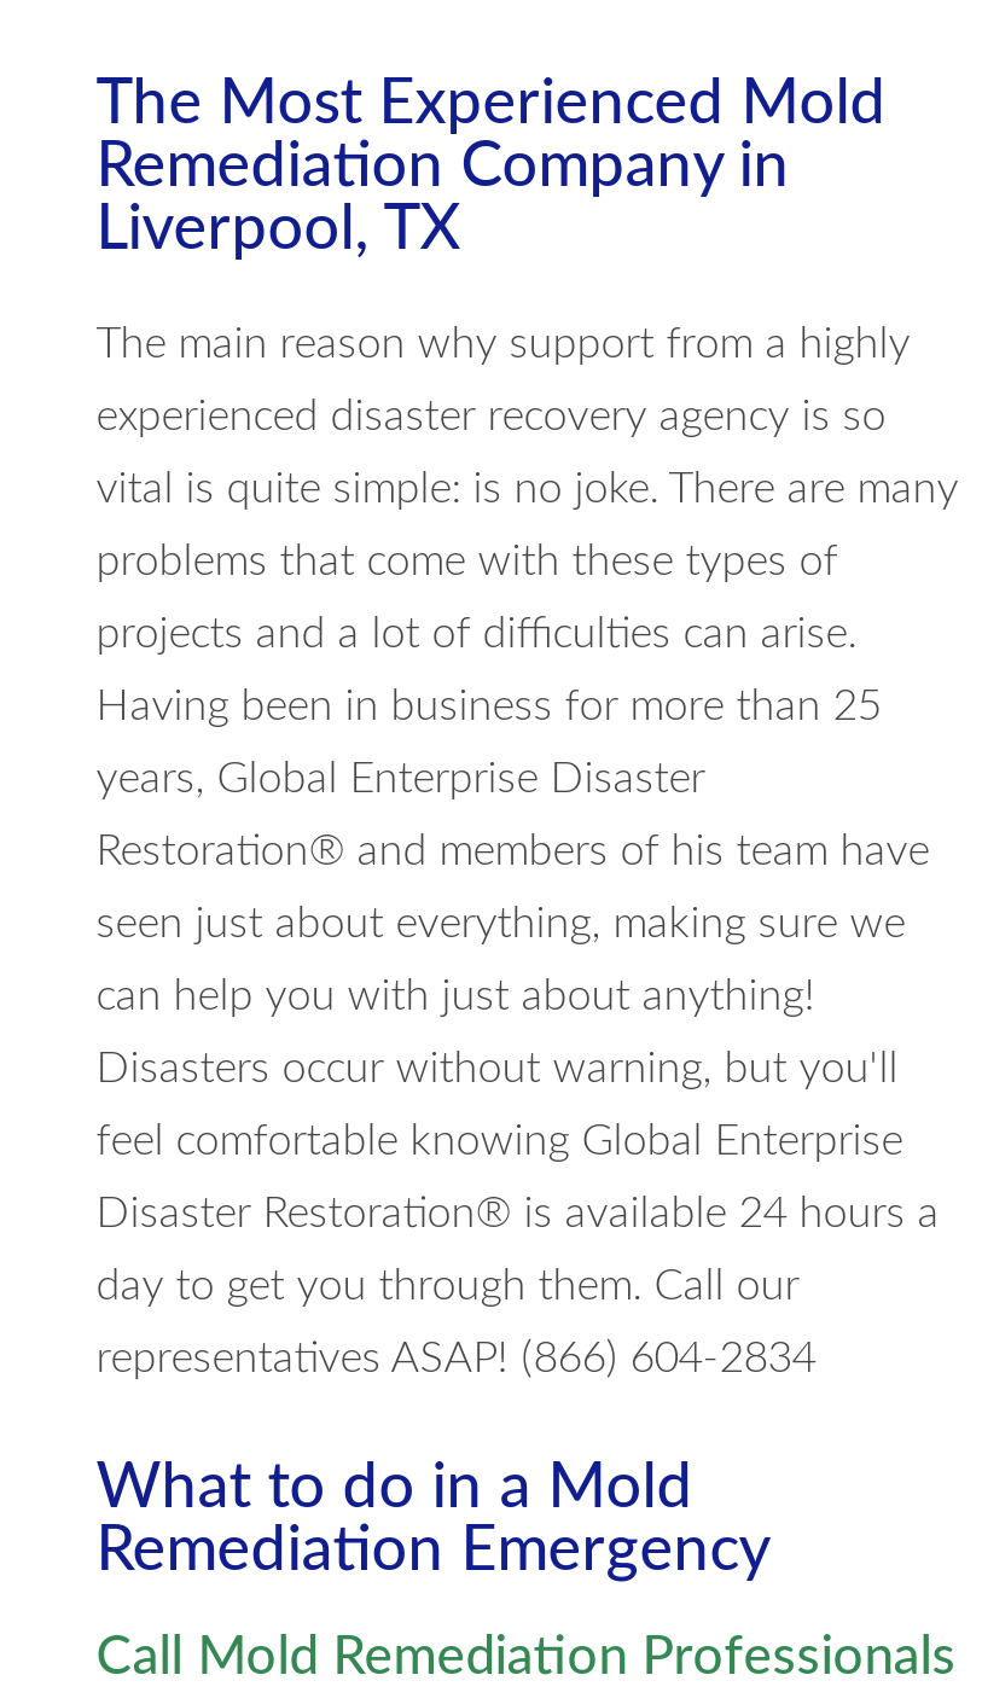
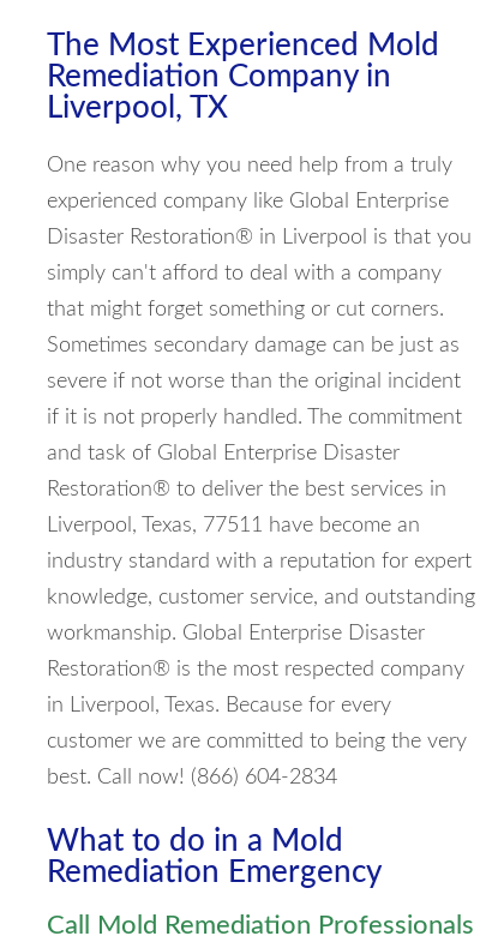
[96,324,959,1382] The main reason why support from a highly | experienced disaster recovery agency is so | vital is quite simple: is no joke. There are many | problems that come with these types of | projects and a lot of difficulties can arise. | Having been in business for more than 25 | years, Global Enterprise Disaster | Restoration® and members of his team have | seen just about everything, making sure we | can help you with just about anything! | Disasters occur without warning, but you'll | feel comfortable knowing Global Enterprise | Disaster Restoration® is available 24 hours a | day to get you through them. Call our | representatives ASAP! (866) 604-2834 -> [47,154,475,788] One reason why you need help from a truly | experienced company like Global Enterprise | Disaster Restoration® in Liverpool is that you | simply can't afford to deal with a company | that might forget something or cut corners. | Sometimes secondary damage can be just as | severe if not worse than the original incident | if it is not properly handled. The commitment | and task of Global Enterprise Disaster | Restoration® to deliver the best services in | Liverpool, Texas, 77511 have become an | industry standard with a reputation for expert | knowledge, customer service, and outstanding | workmanship. Global Enterprise Disaster | Restoration® is the most respected company | in Liverpool, Texas. Because for every | customer we are committed to being the very | best. Call now! (866) 604-2834

